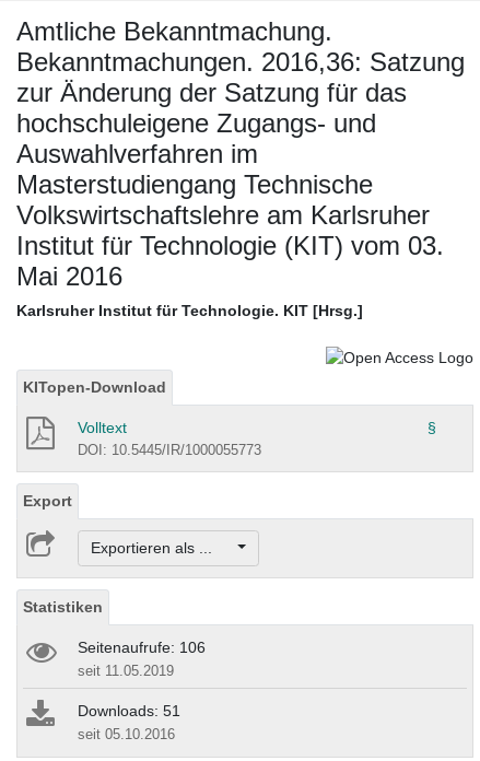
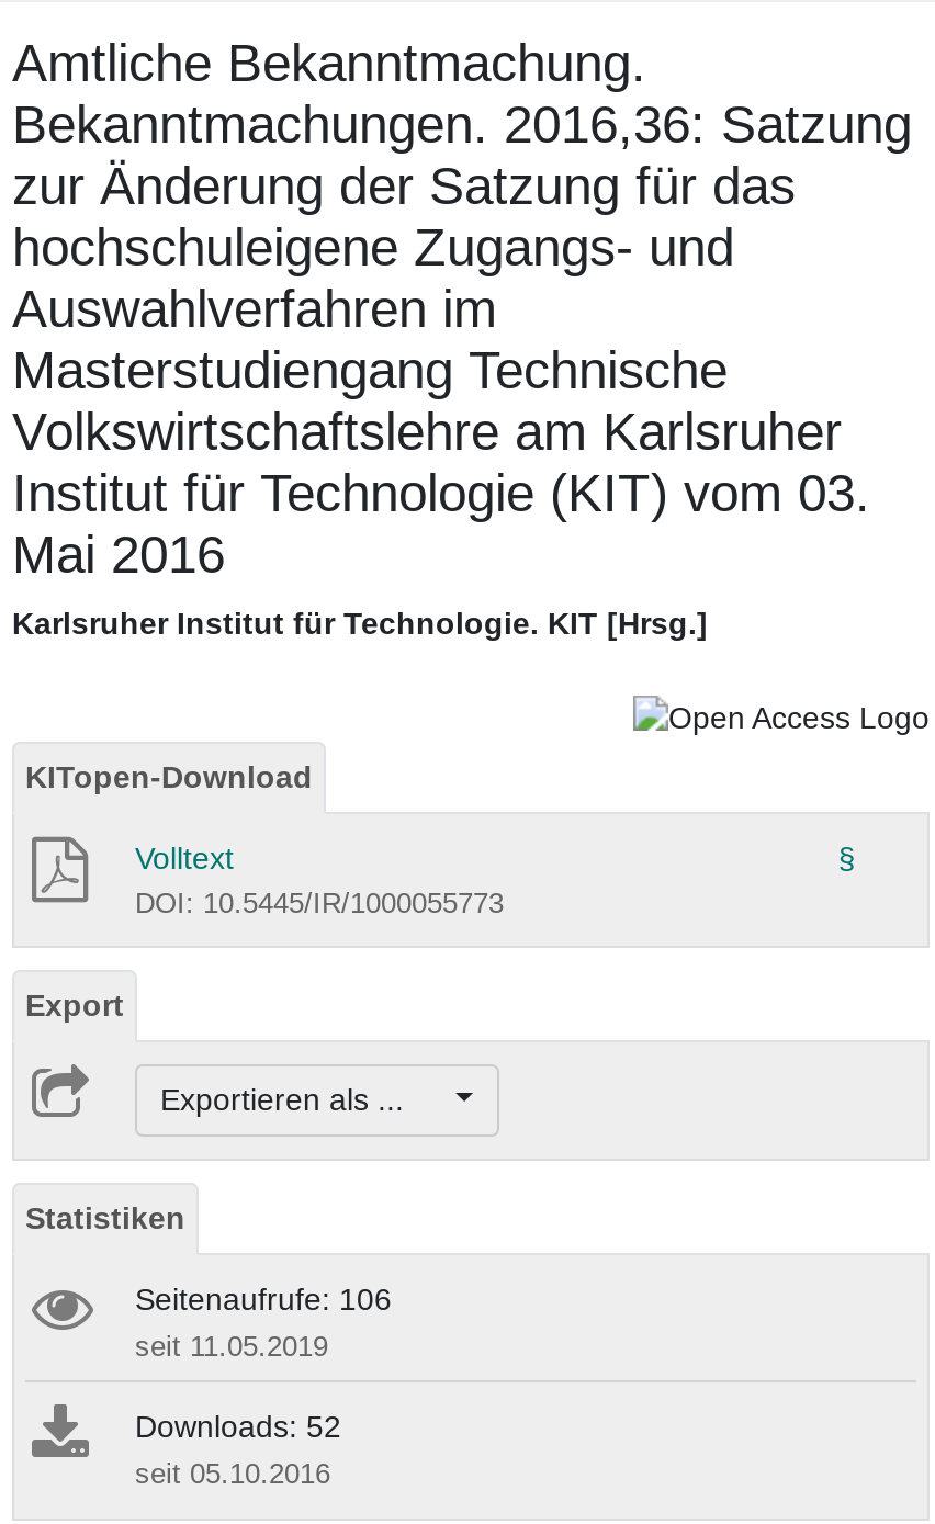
[78,702,180,720] Downloads: 51 -> [135,1409,341,1445] Downloads: 52

